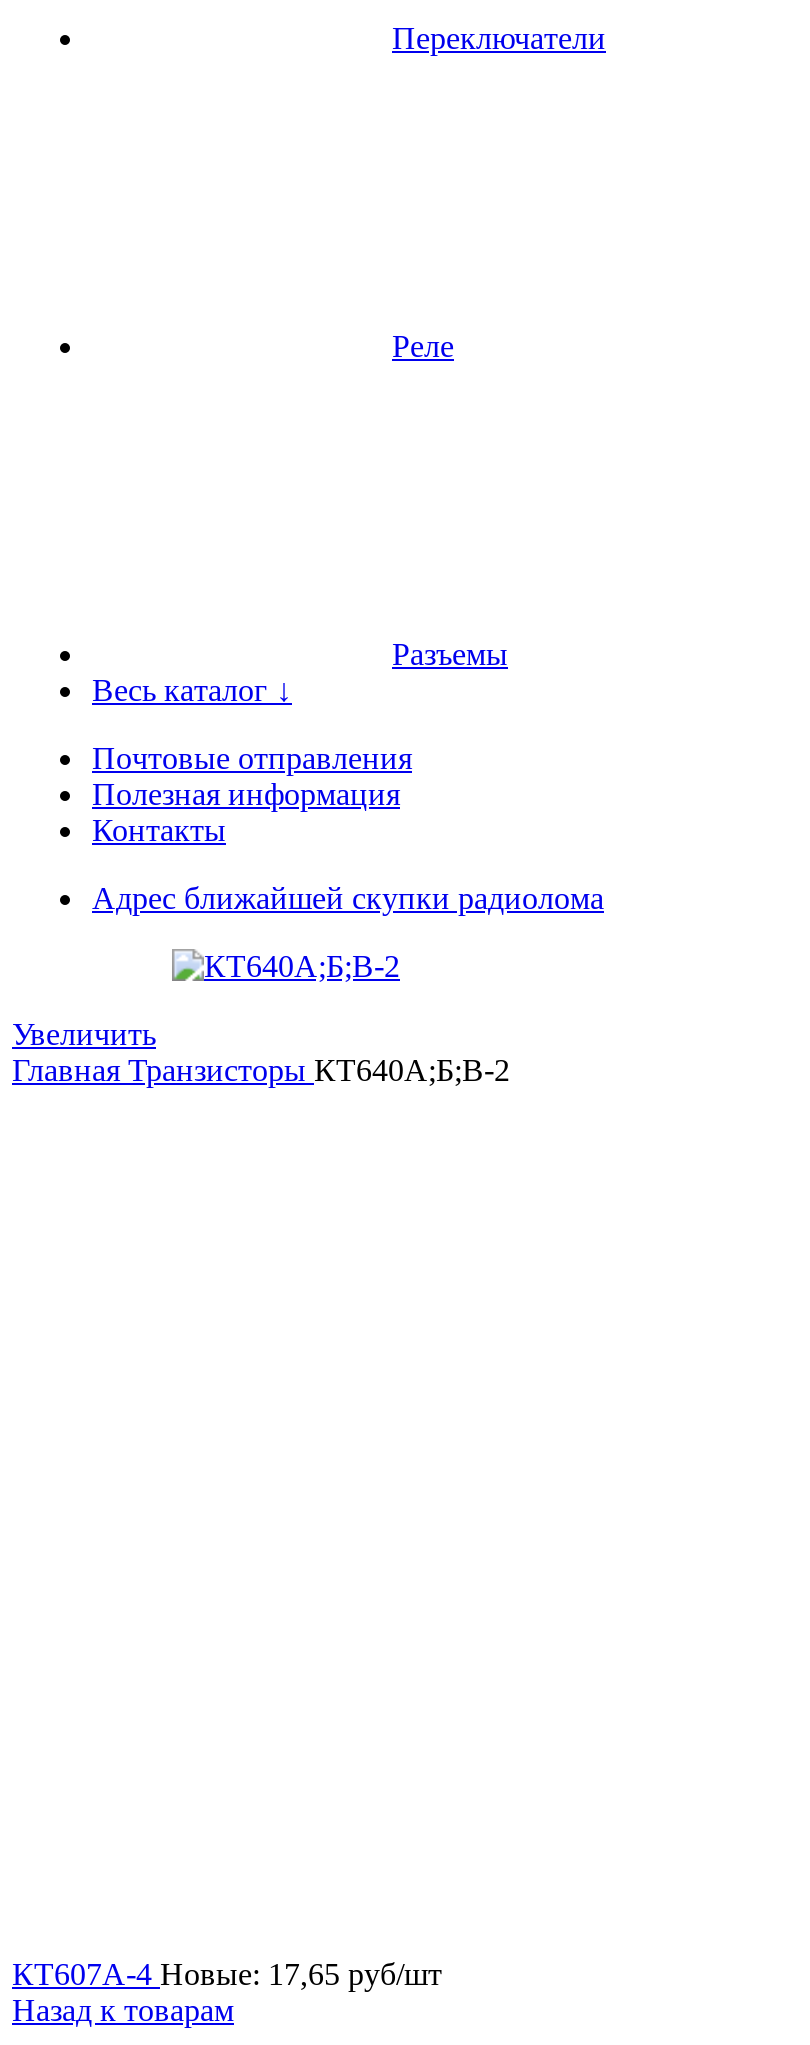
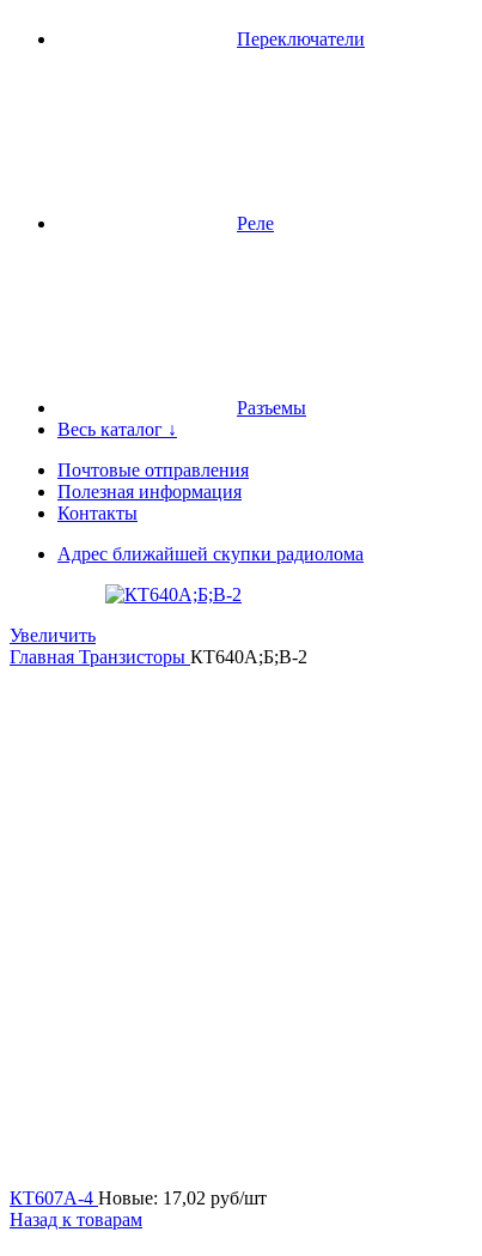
[12,1957,442,1991] КТ607А-4 Новые: 17,65 руб/шт -> [10,1188,267,1208] КТ607А-4 Новые: 17,02 руб/шт

